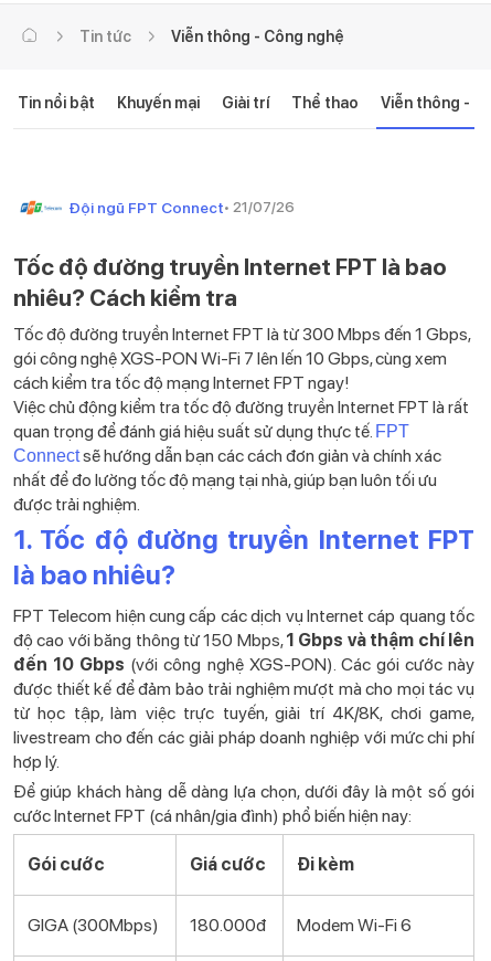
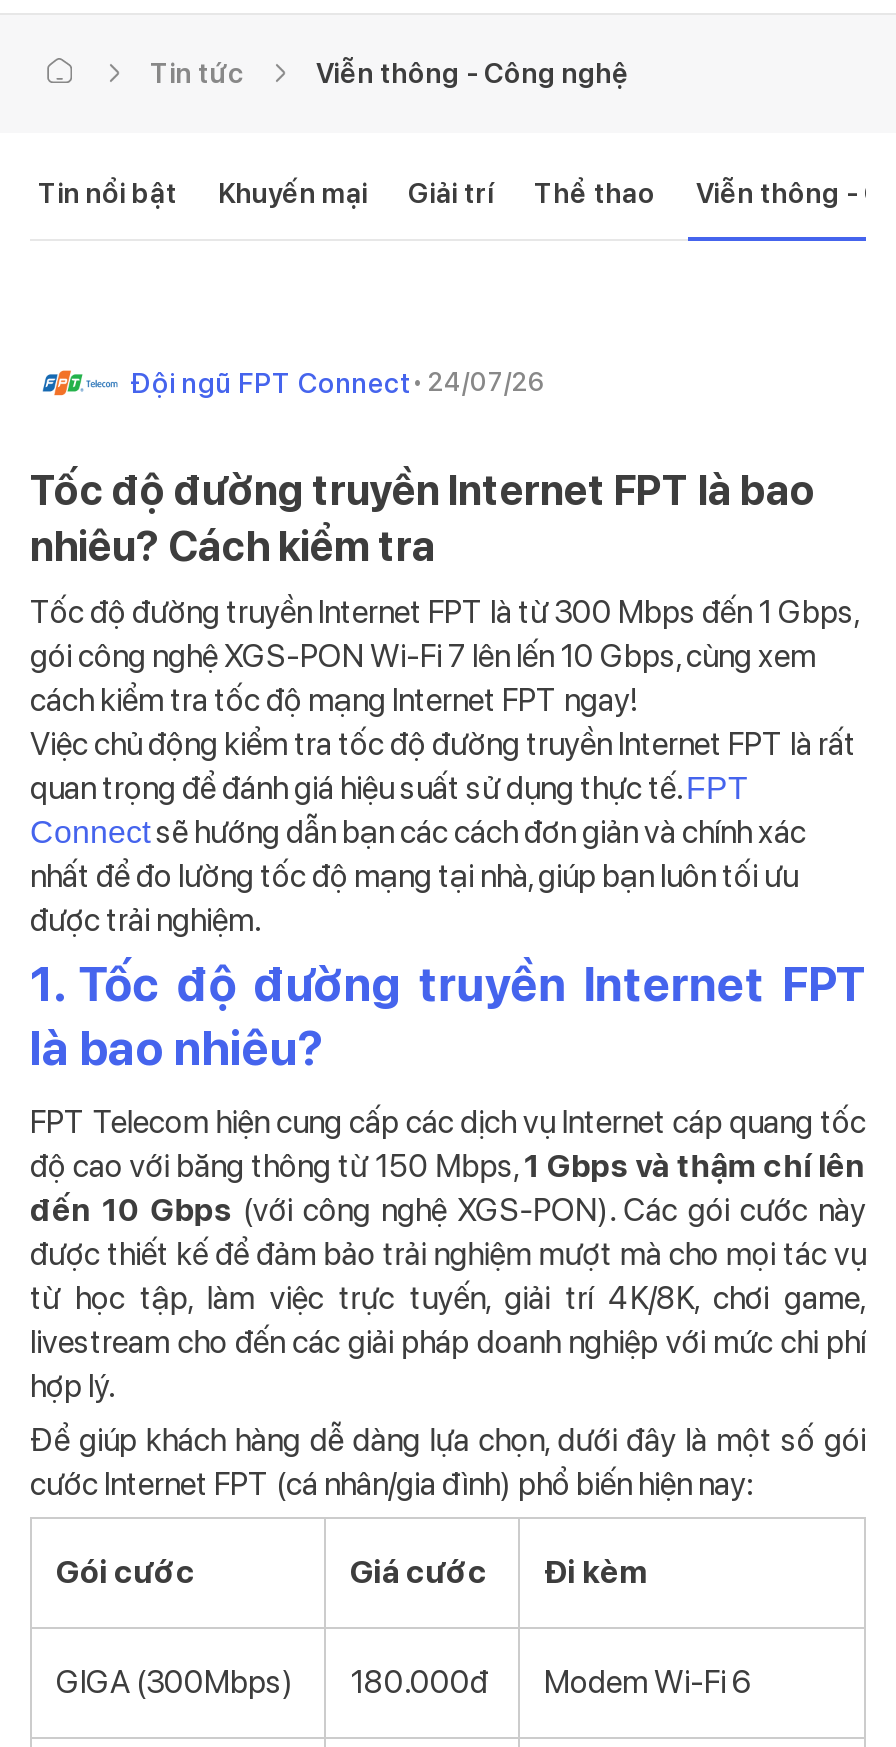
[68,199,295,217] Đội ngũ FPT Connect • 21/07/26 -> [130,367,546,399] Đội ngũ FPT Connect • 24/07/26

